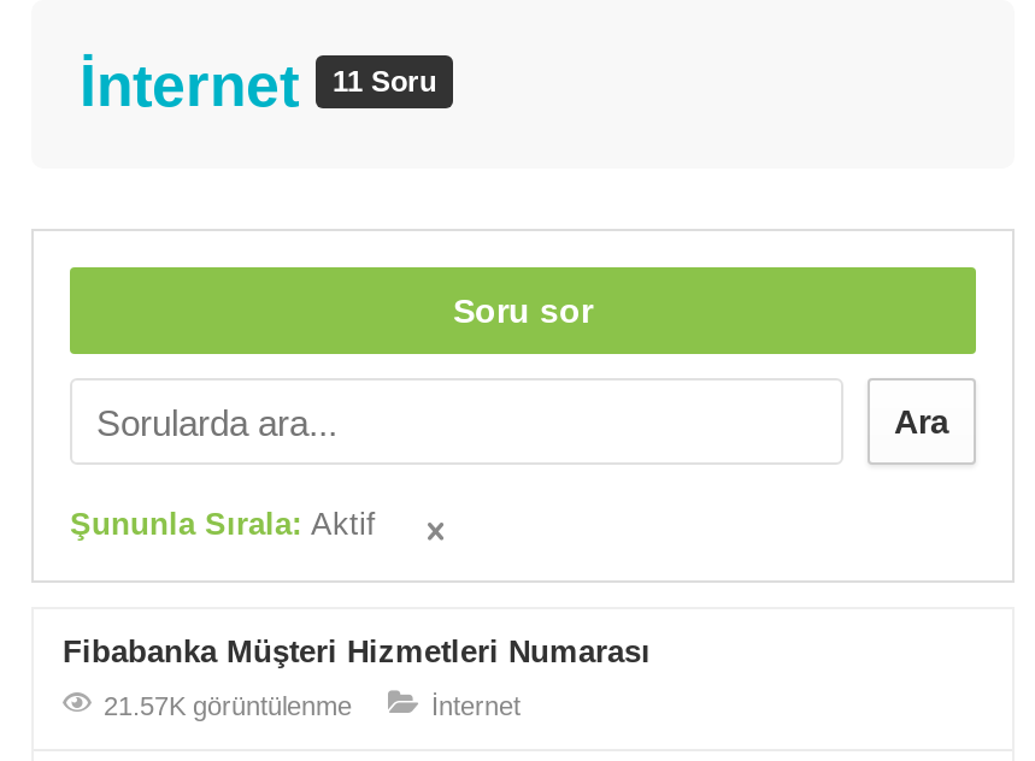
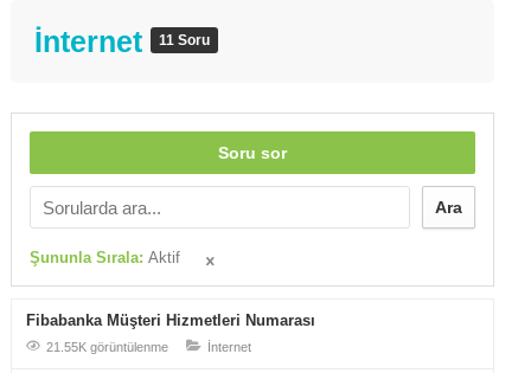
[104,691,352,720] 21.57K görüntülenme -> [46,340,168,354] 21.55K görüntülenme

